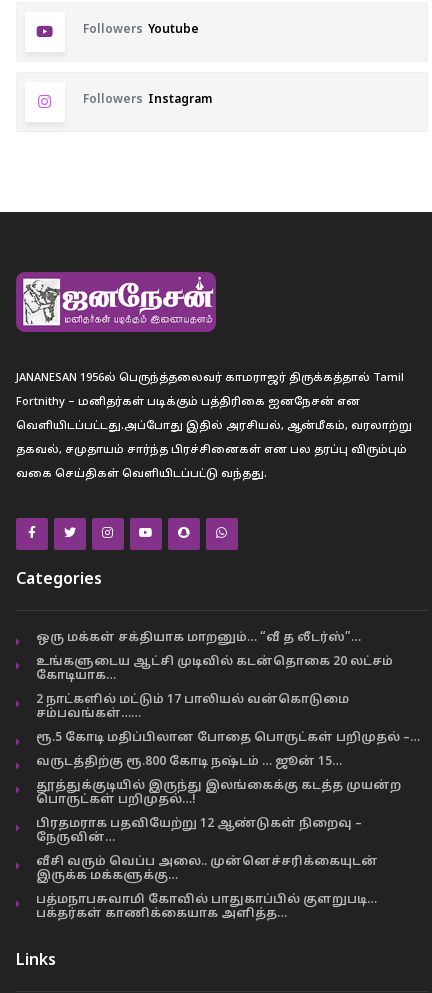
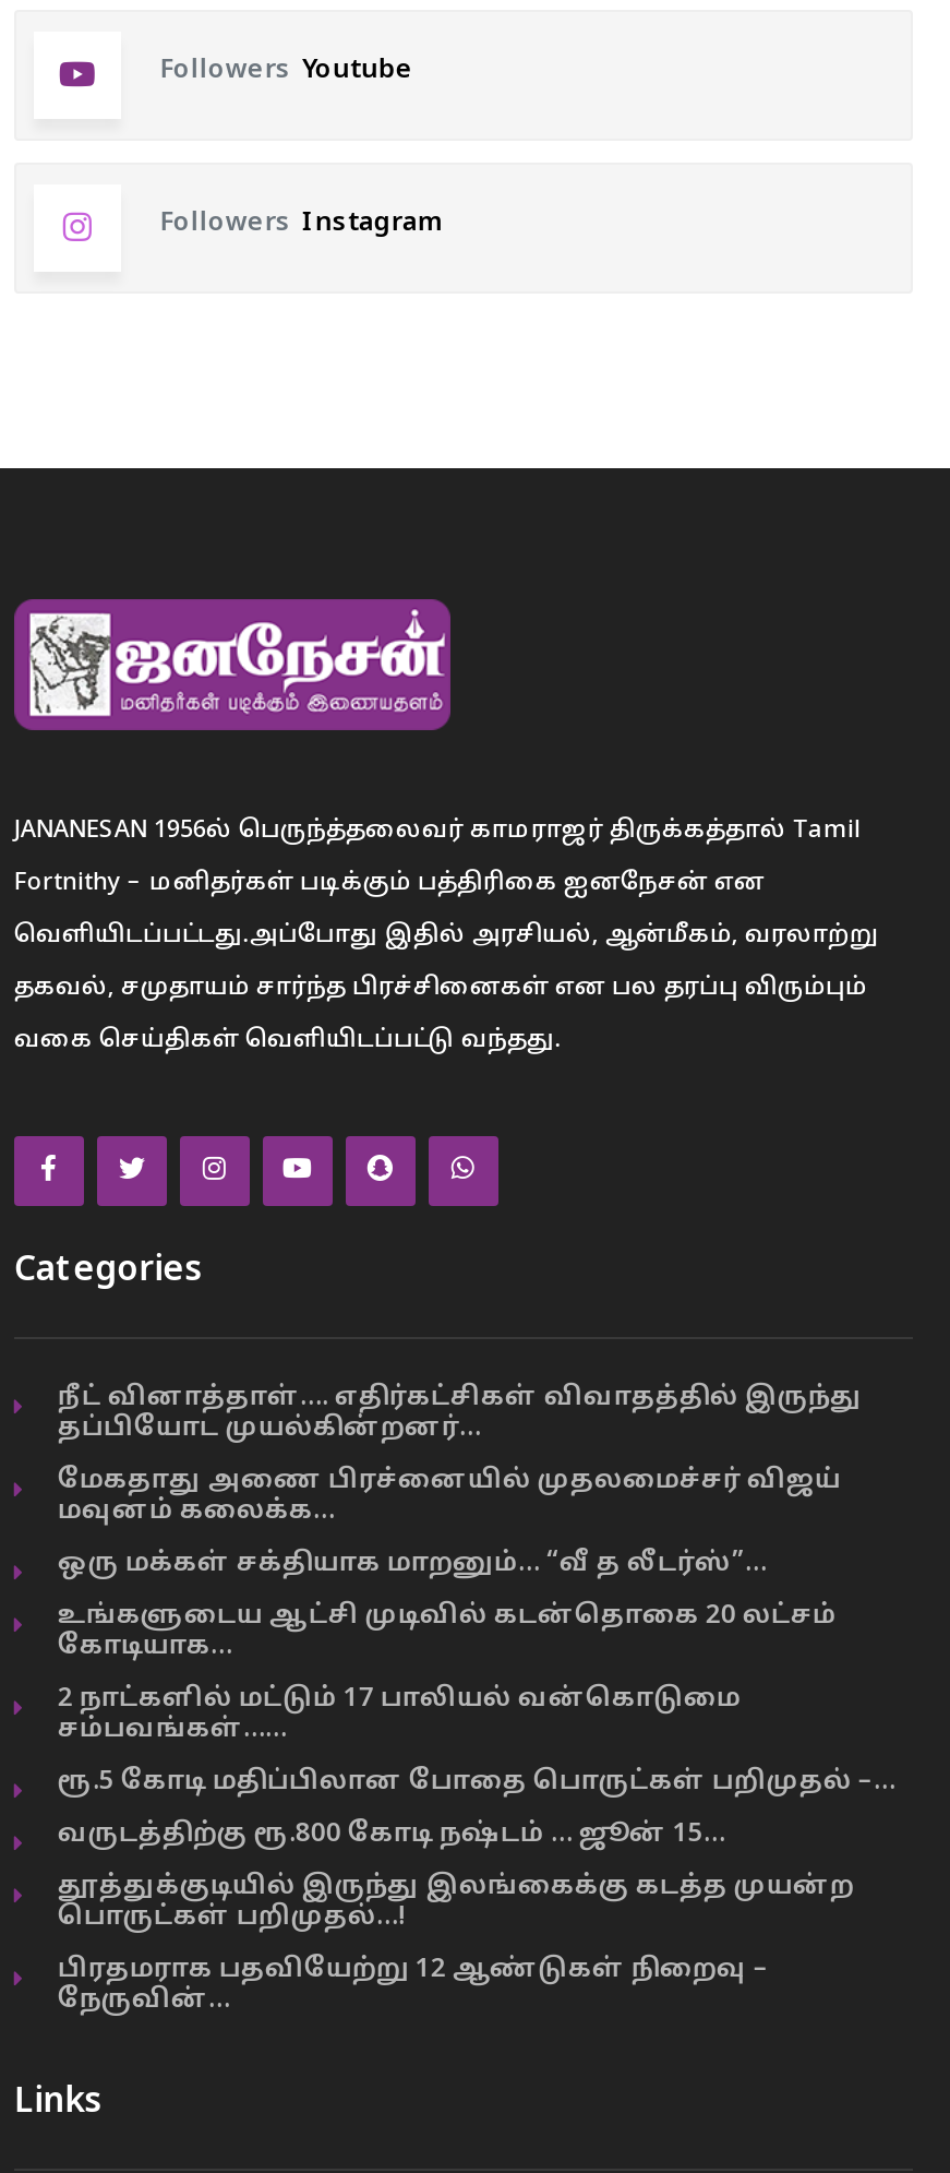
none -> [58,1383,863,1527] நீட் வினாத்தாள்…. எதிர்கட்சிகள் விவாதத்தில் இருந்து | தப்பியோட முயல்கின்றனர்… | மேகதாது அணை பிரச்னையில் முதலமைச்சர் விஜய் | மவுனம் கலைக்க…
moved [36,631,420,845] -> [58,1549,895,2016]: ஒரு மக்கள் சக்தியாக மாறனும்… “வீ த லீடர்ஸ்”… | உங்களுடைய ஆட்சி முடிவில் கடன்தொகை 20 லட்சம் | கோடியாக… | ... | பிரதமராக பதவியேற்று 12 ஆண்டுகள் நிறைவு – | நேருவின்…
[36,855,378,921] வீசி வரும் வெப்ப அலை.. முன்னெச்சரிக்கையுடன் | இருக்க மக்களுக்கு… | பத்மநாபசுவாமி கோவில் பாதுகாப்பில் குளறுபடி… | பக்தர்கள் காணிக்கையாக அளித்த… -> none

